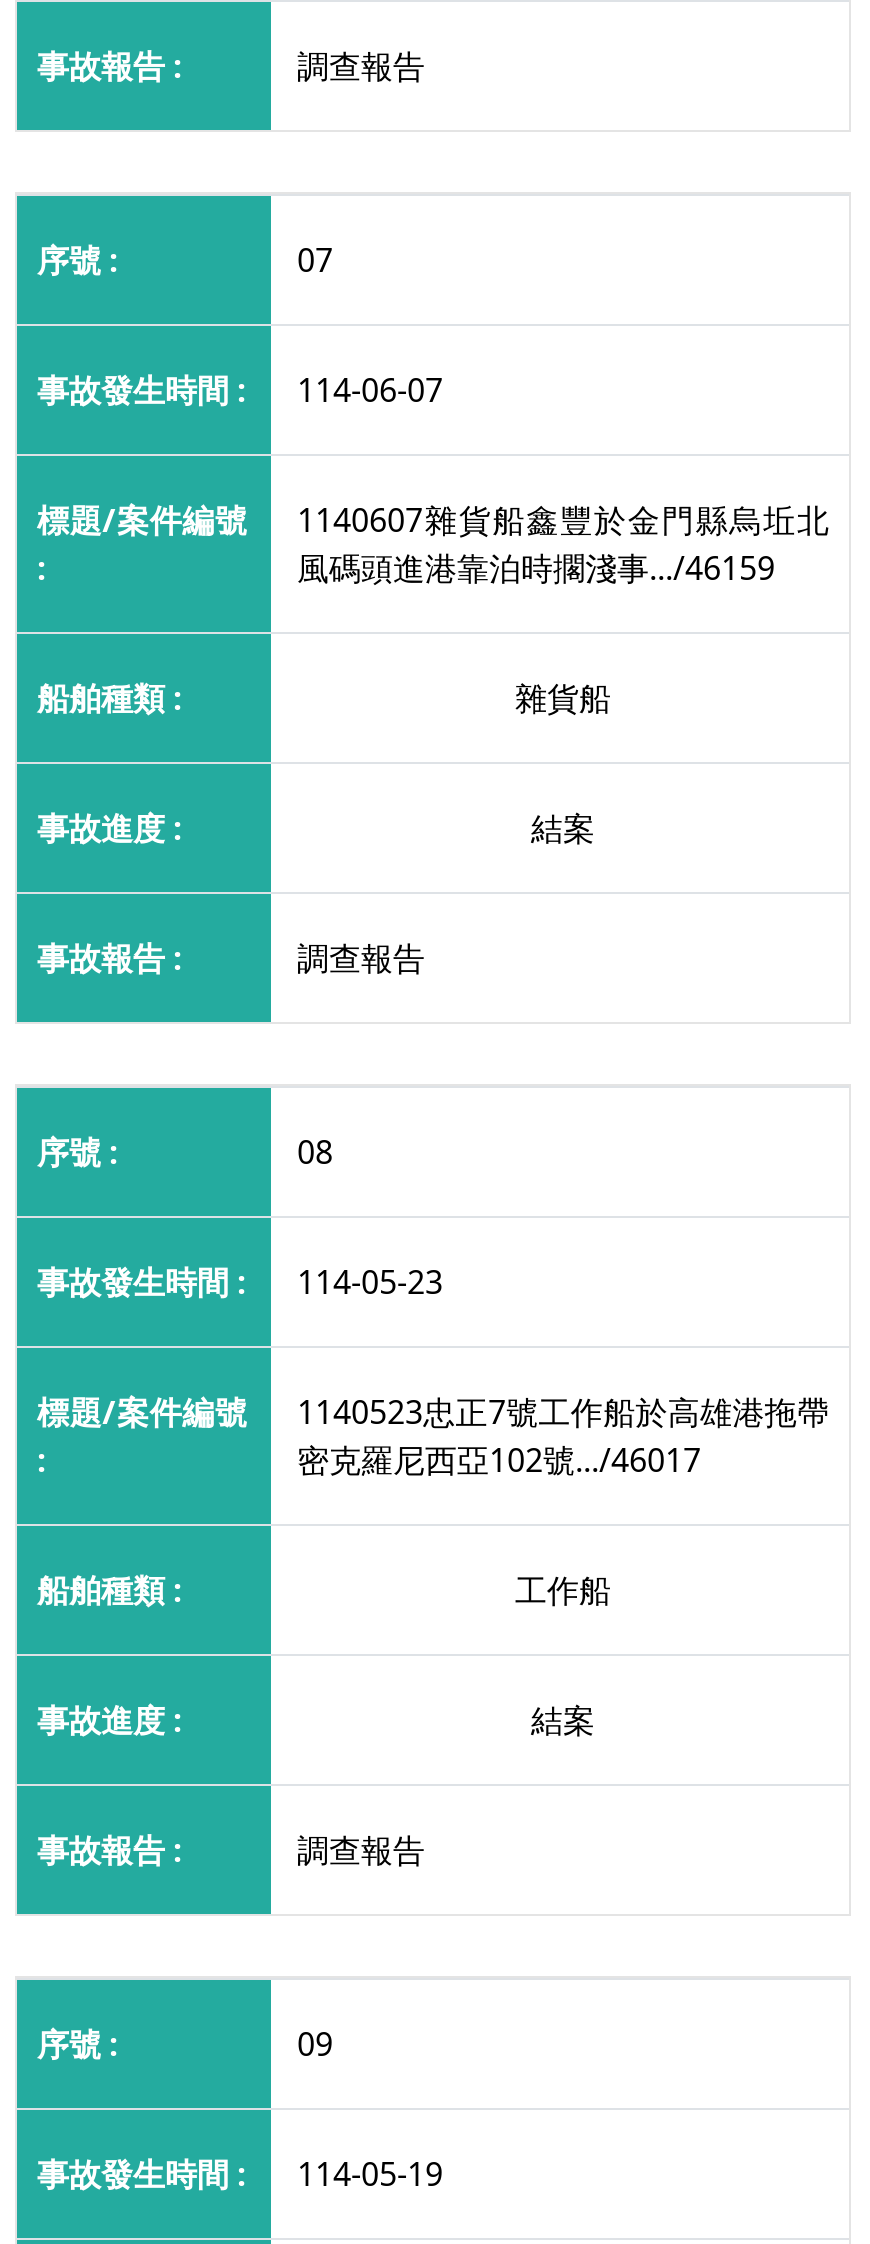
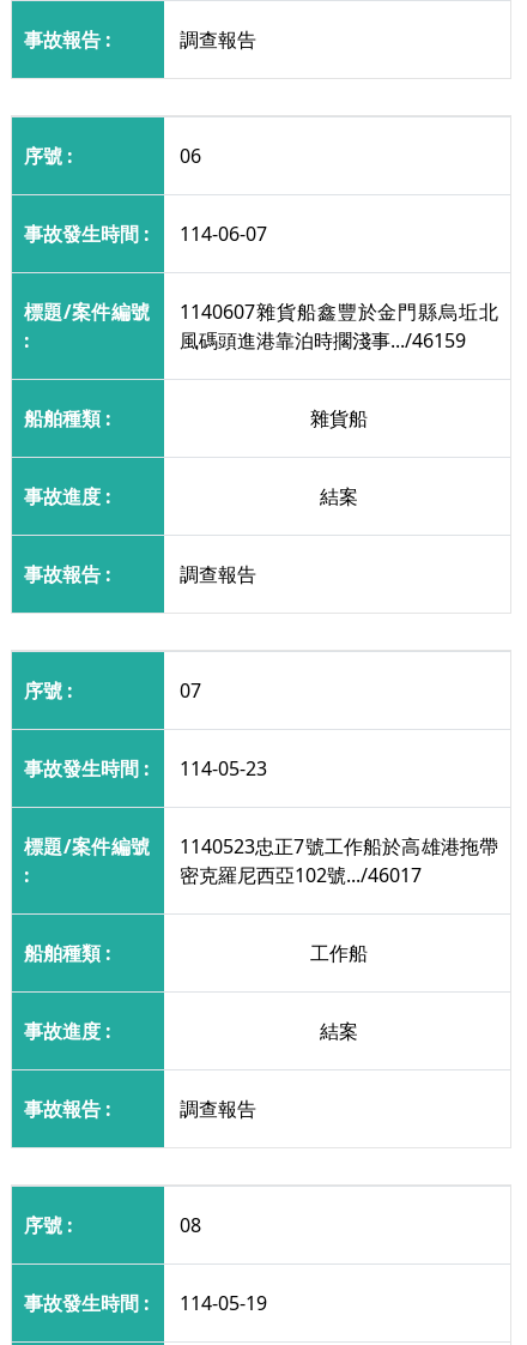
[297,238,333,282] 07 -> [180,143,201,169] 06
[297,1130,333,1174] 08 -> [180,678,201,704] 07
[297,2022,333,2066] 09 -> [180,1212,201,1239] 08

